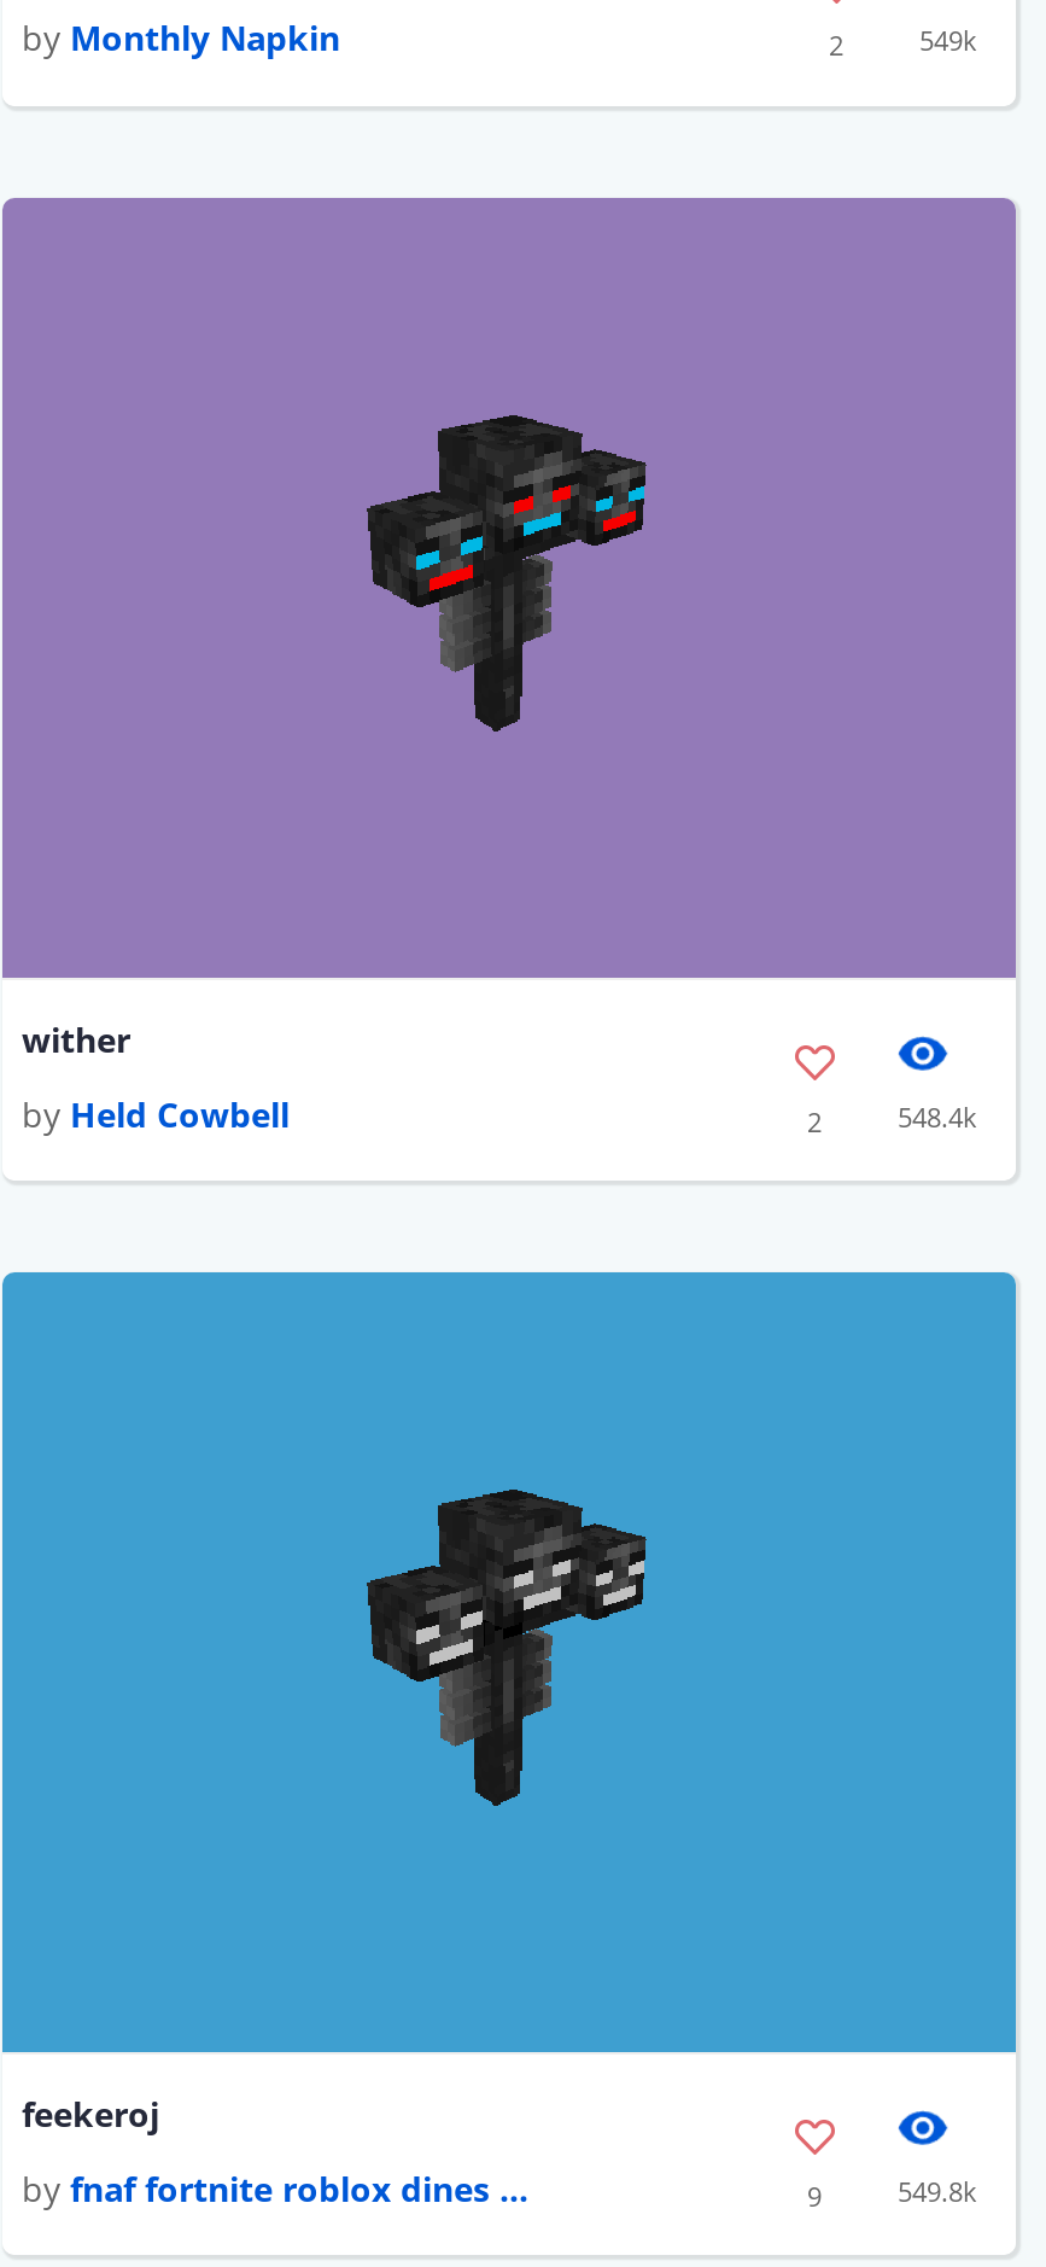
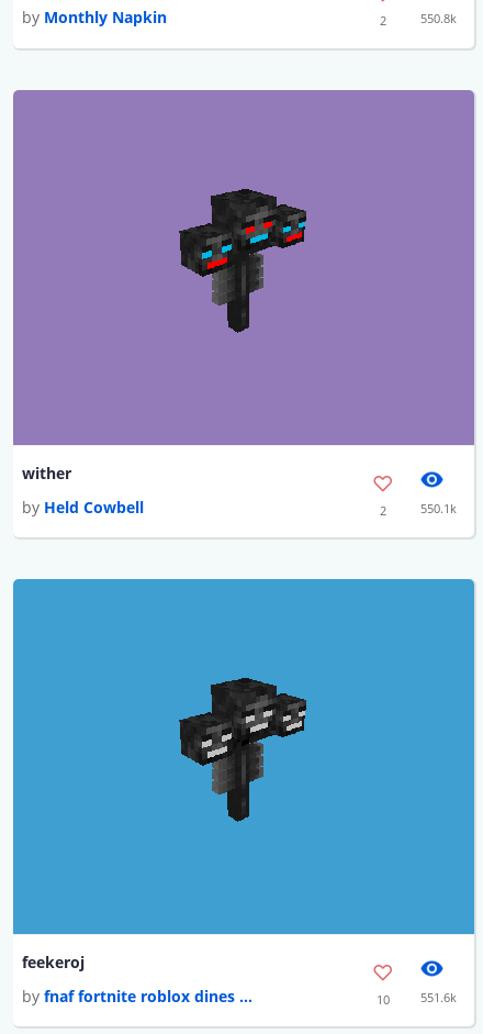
[919,23,977,59] 549k -> [420,10,457,27] 550.8k
[898,1098,977,1134] 548.4k -> [420,500,457,516] 550.1k
[807,2172,977,2213] 9 | 549.8k -> [376,989,457,1007] 10 | 551.6k

